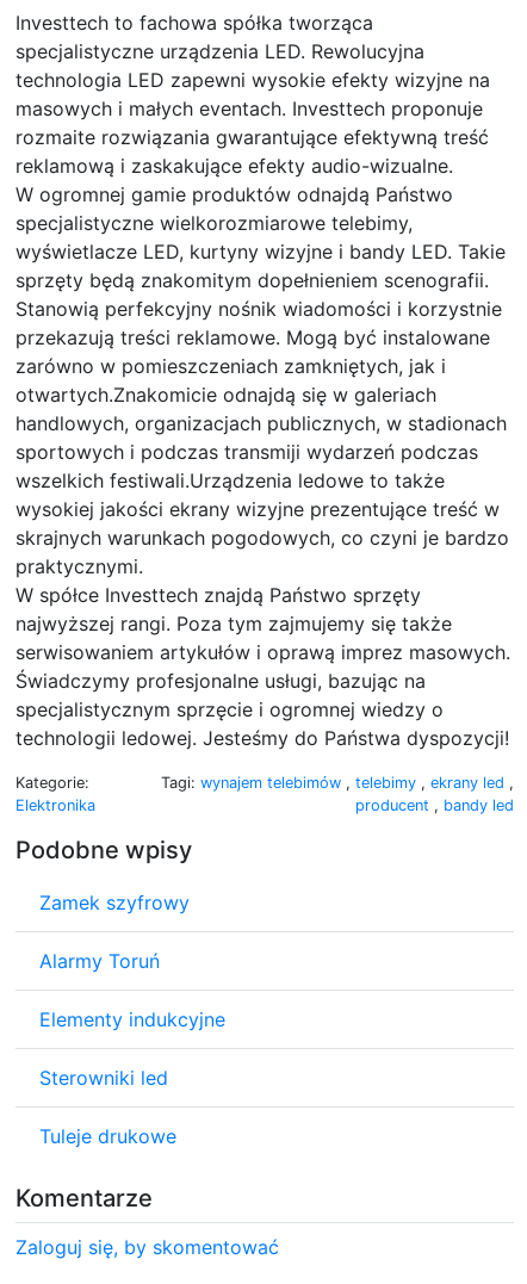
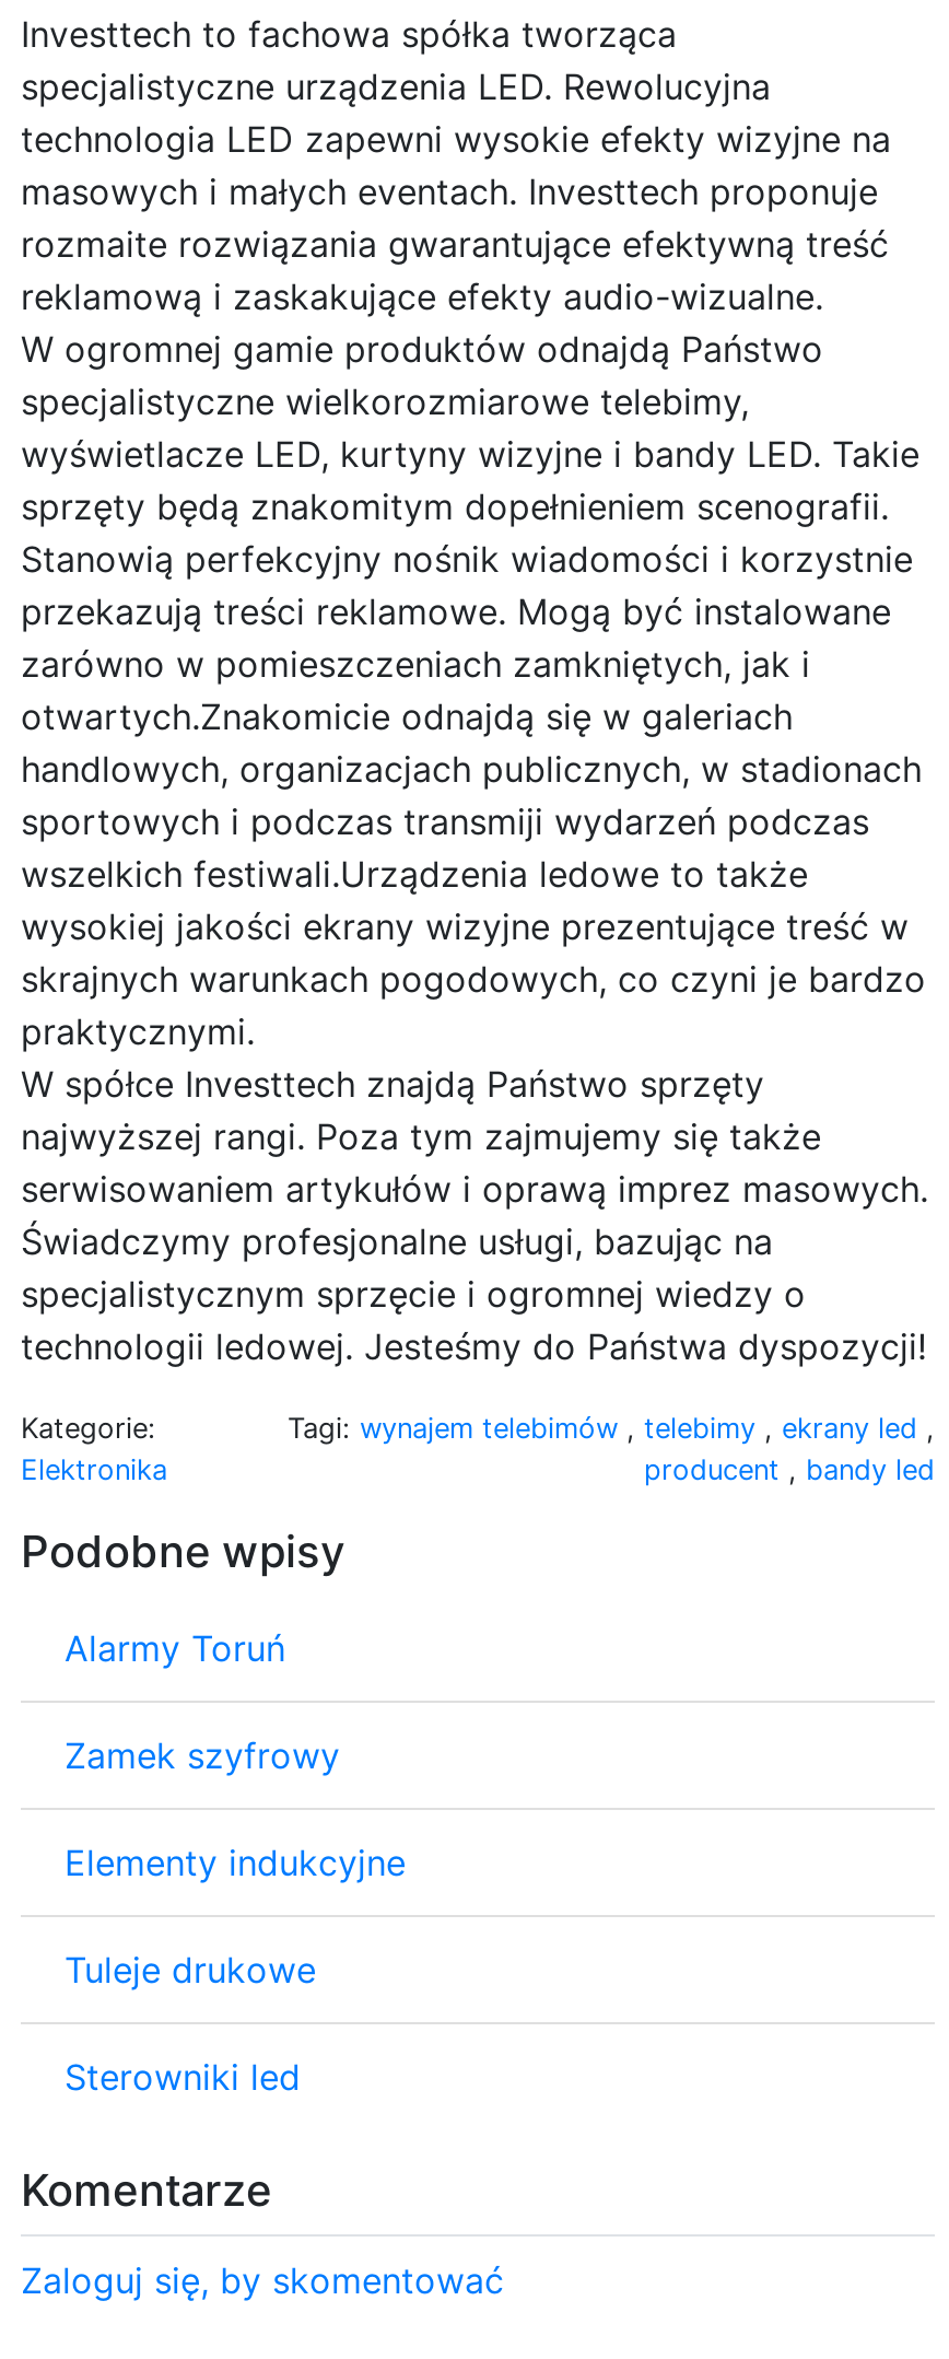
moved [39,890,190,914] -> [65,1733,340,1776]: Zamek szyfrowy
moved [39,949,160,972] -> [65,1625,285,1669]: Alarmy Toruń
moved [39,1065,168,1089] -> [65,2054,301,2098]: Sterowniki led
moved [39,1124,176,1148] -> [65,1947,316,1991]: Tuleje drukowe

